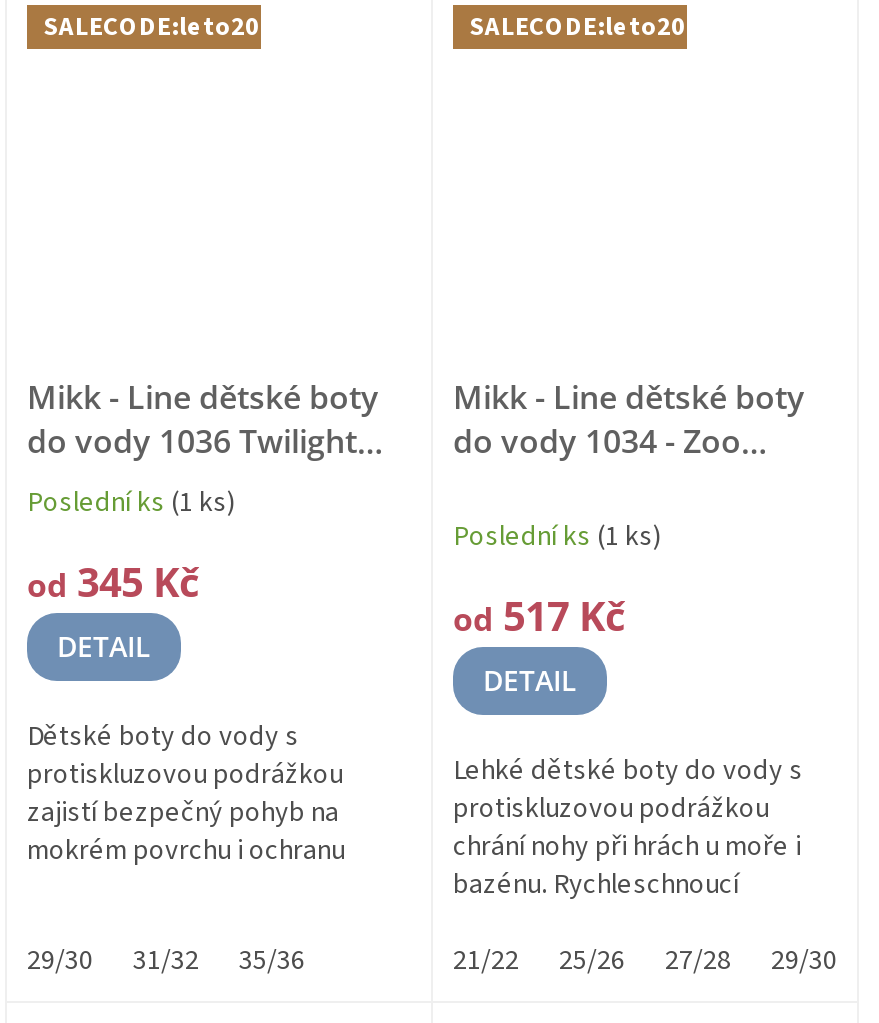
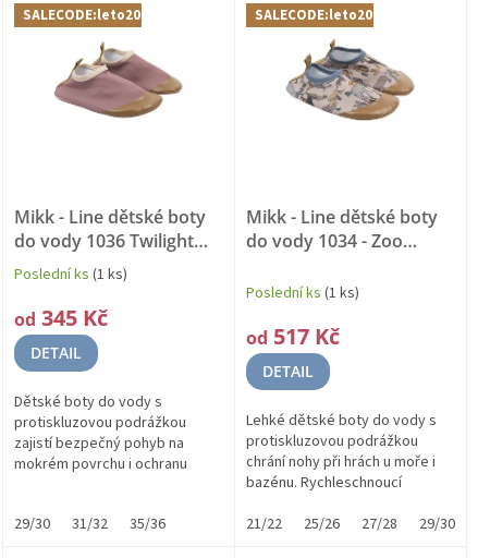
none -> [53,41,183,119] [image]
none -> [285,38,415,122] [image]

